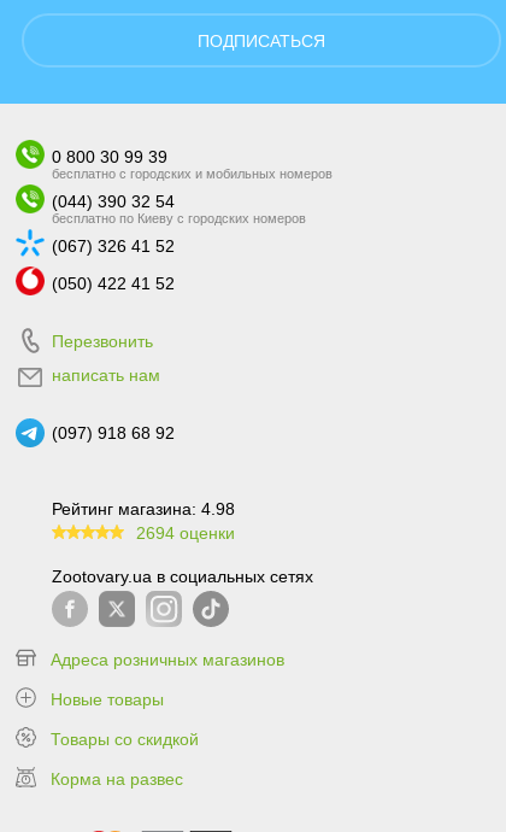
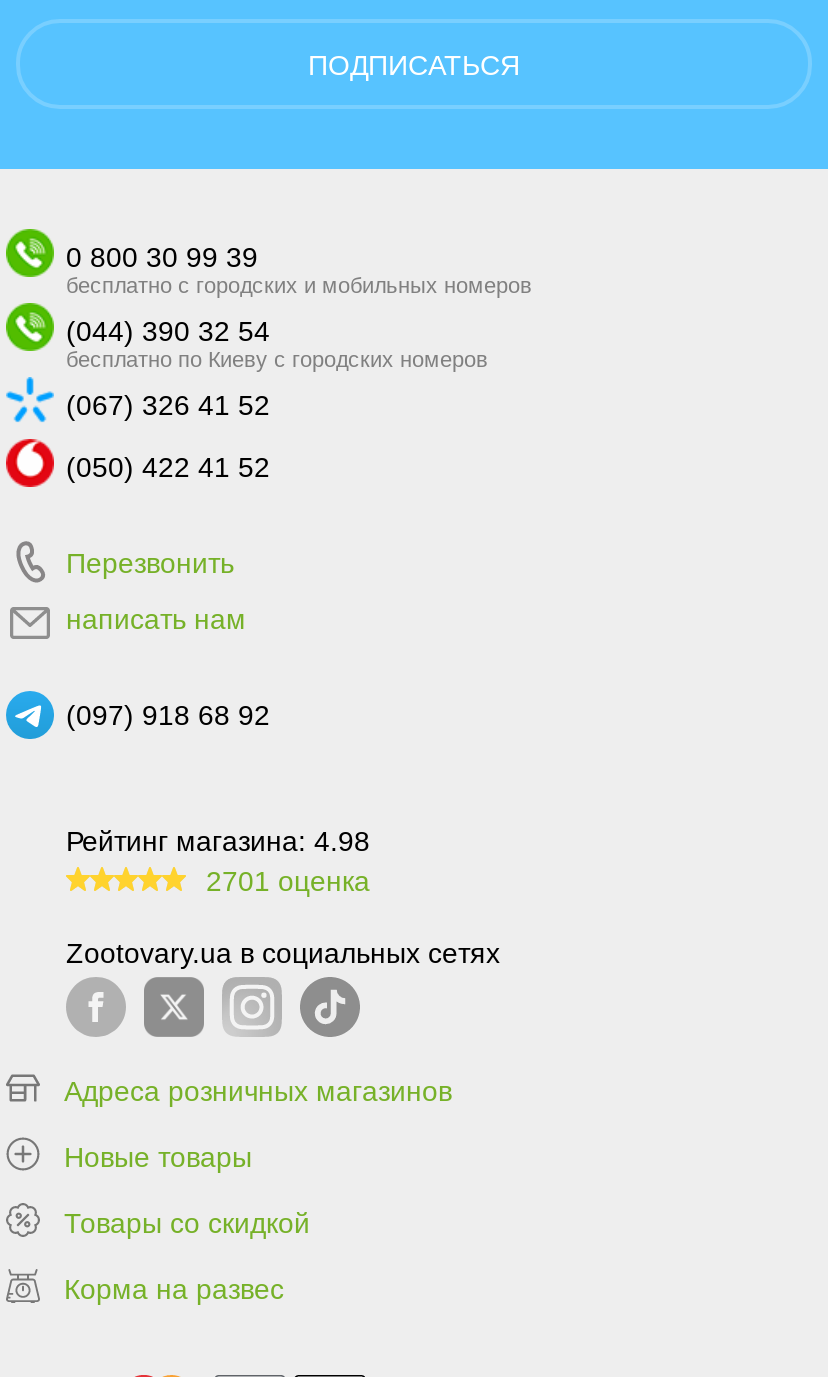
[136,523,235,543] 2694 оценки -> [206,865,370,897] 2701 оценка

